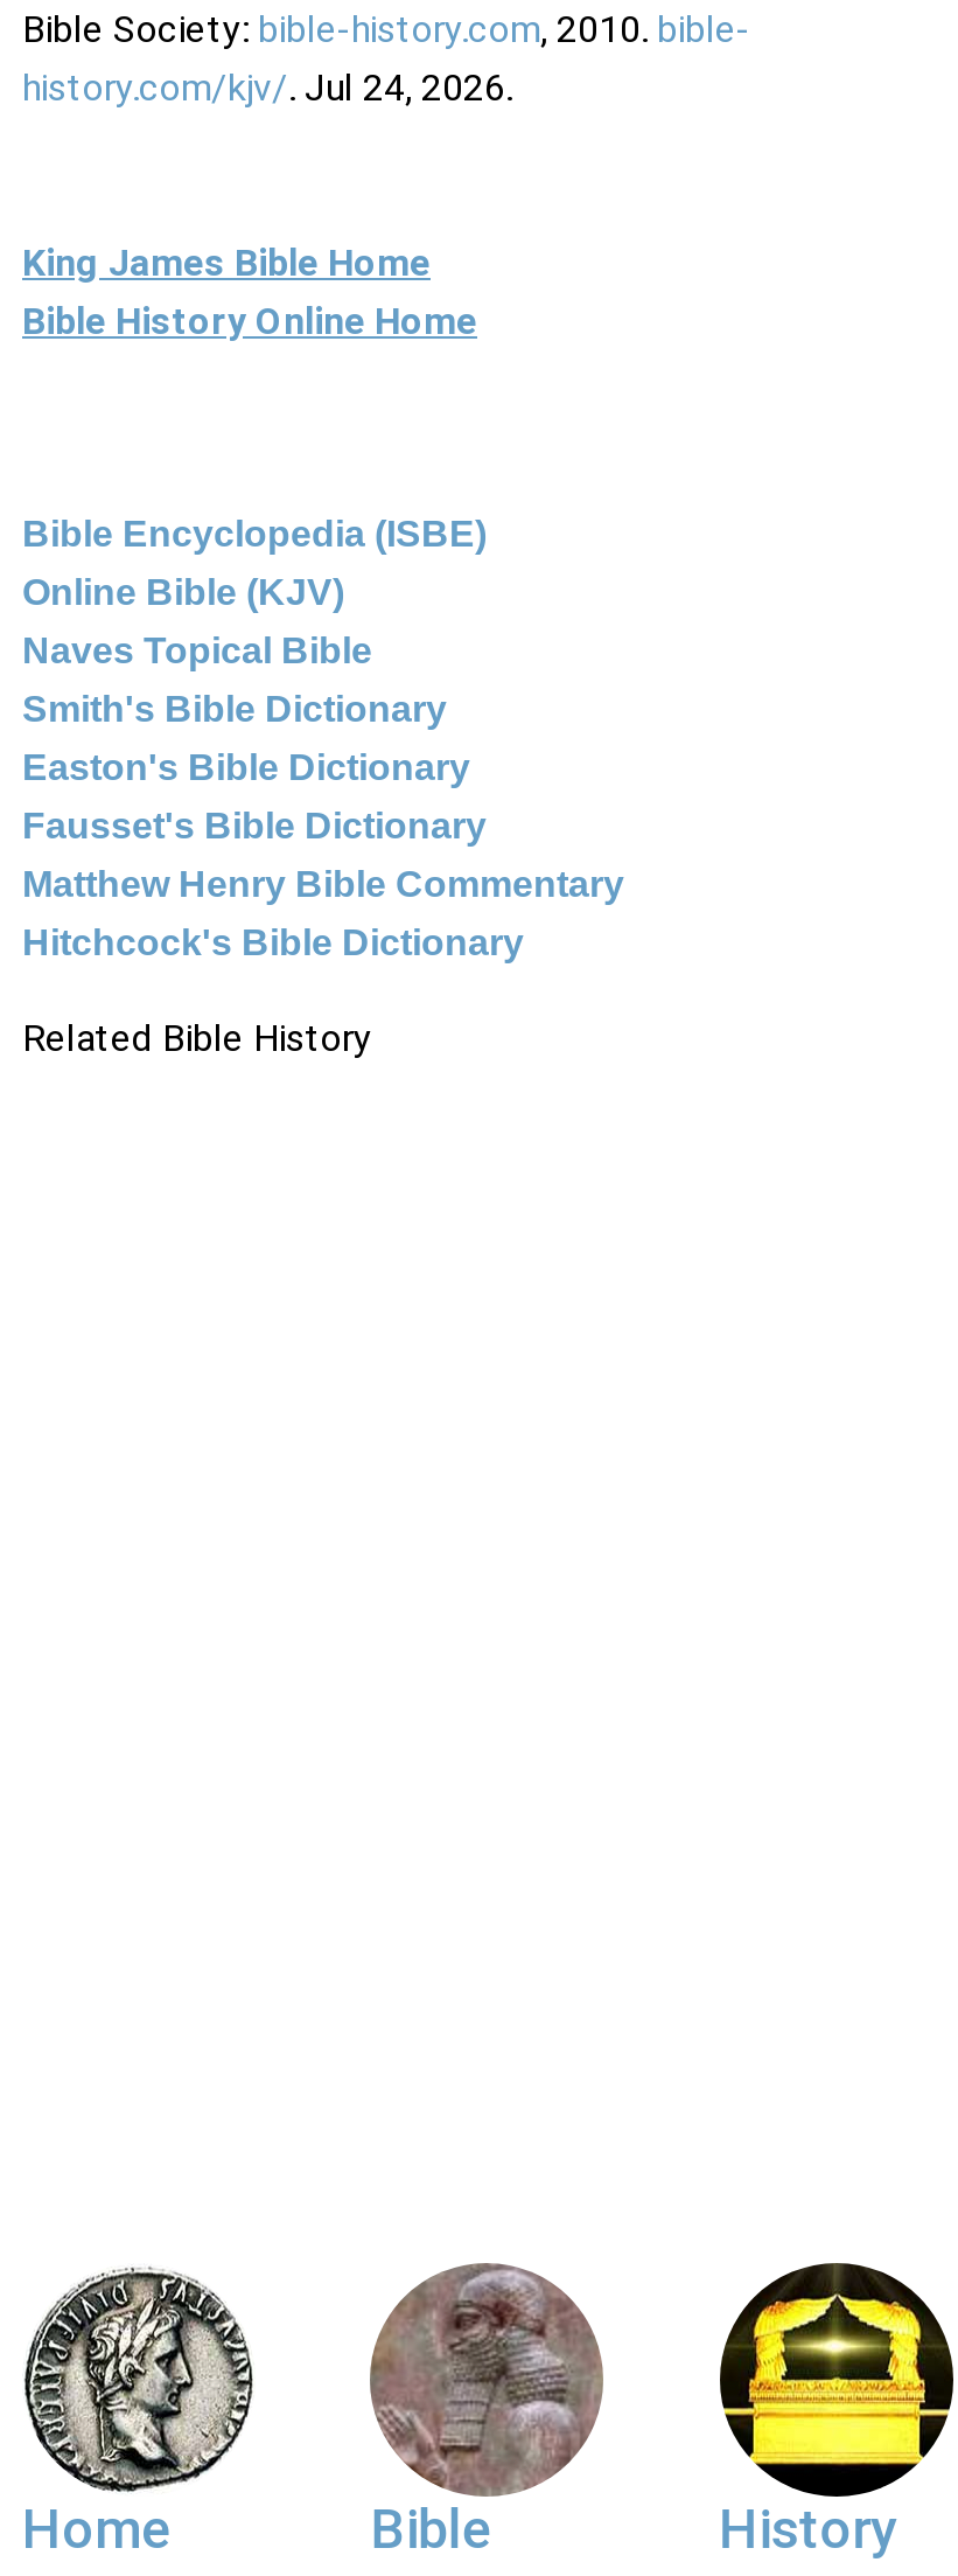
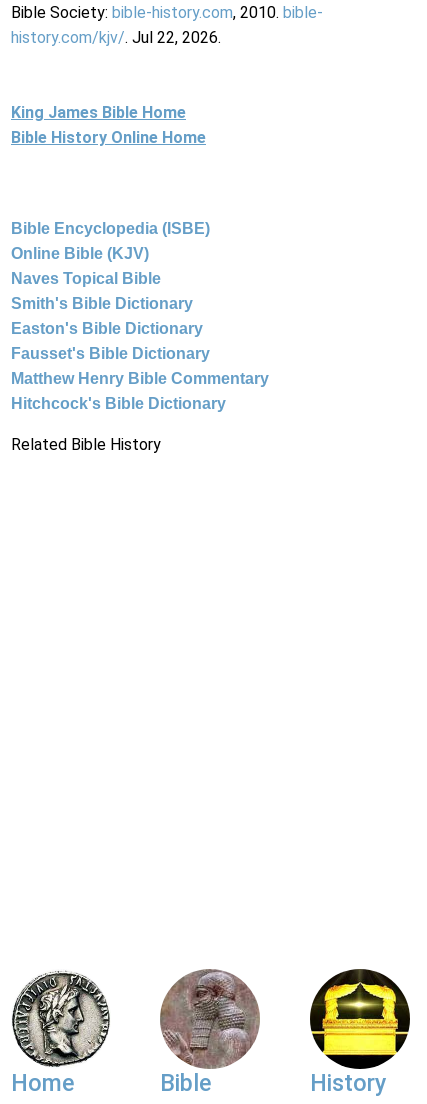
[22,66,512,110] history.com/kjv/. Jul 24, 2026. -> [11,28,221,47] history.com/kjv/. Jul 22, 2026.

